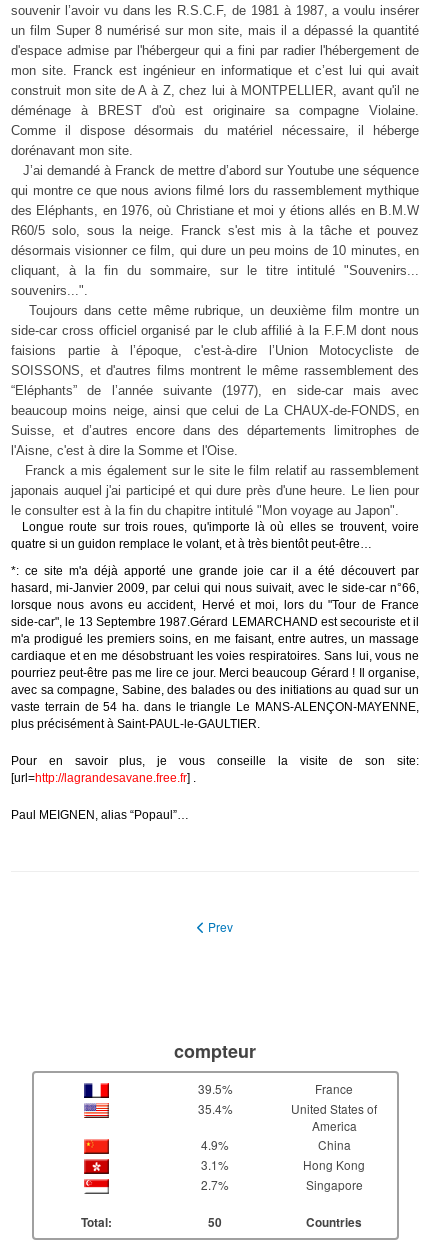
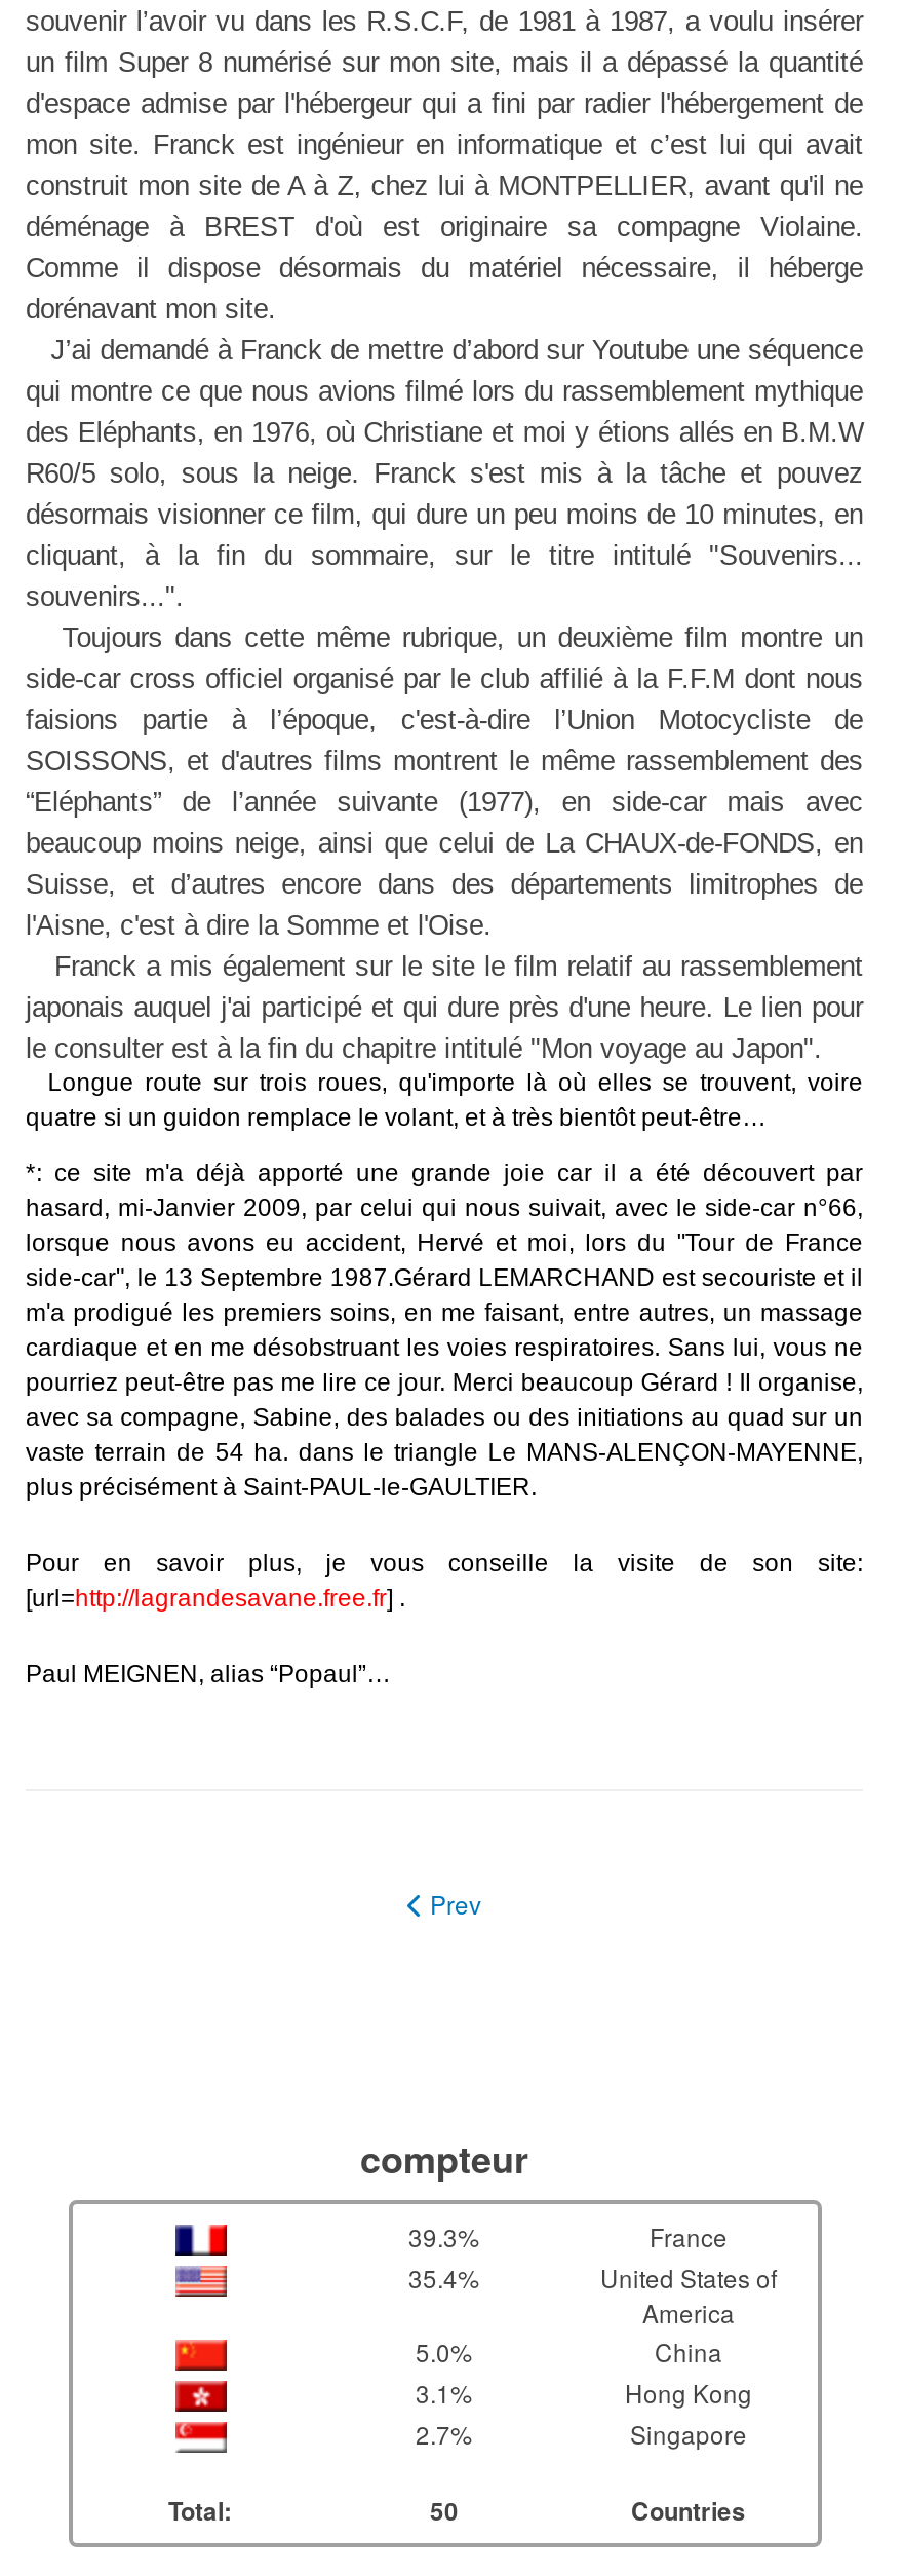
[197,1080,232,1097] 39.5% -> [408,2218,480,2253] 39.3%
[201,1136,229,1153] 4.9% -> [416,2333,473,2368] 5.0%

